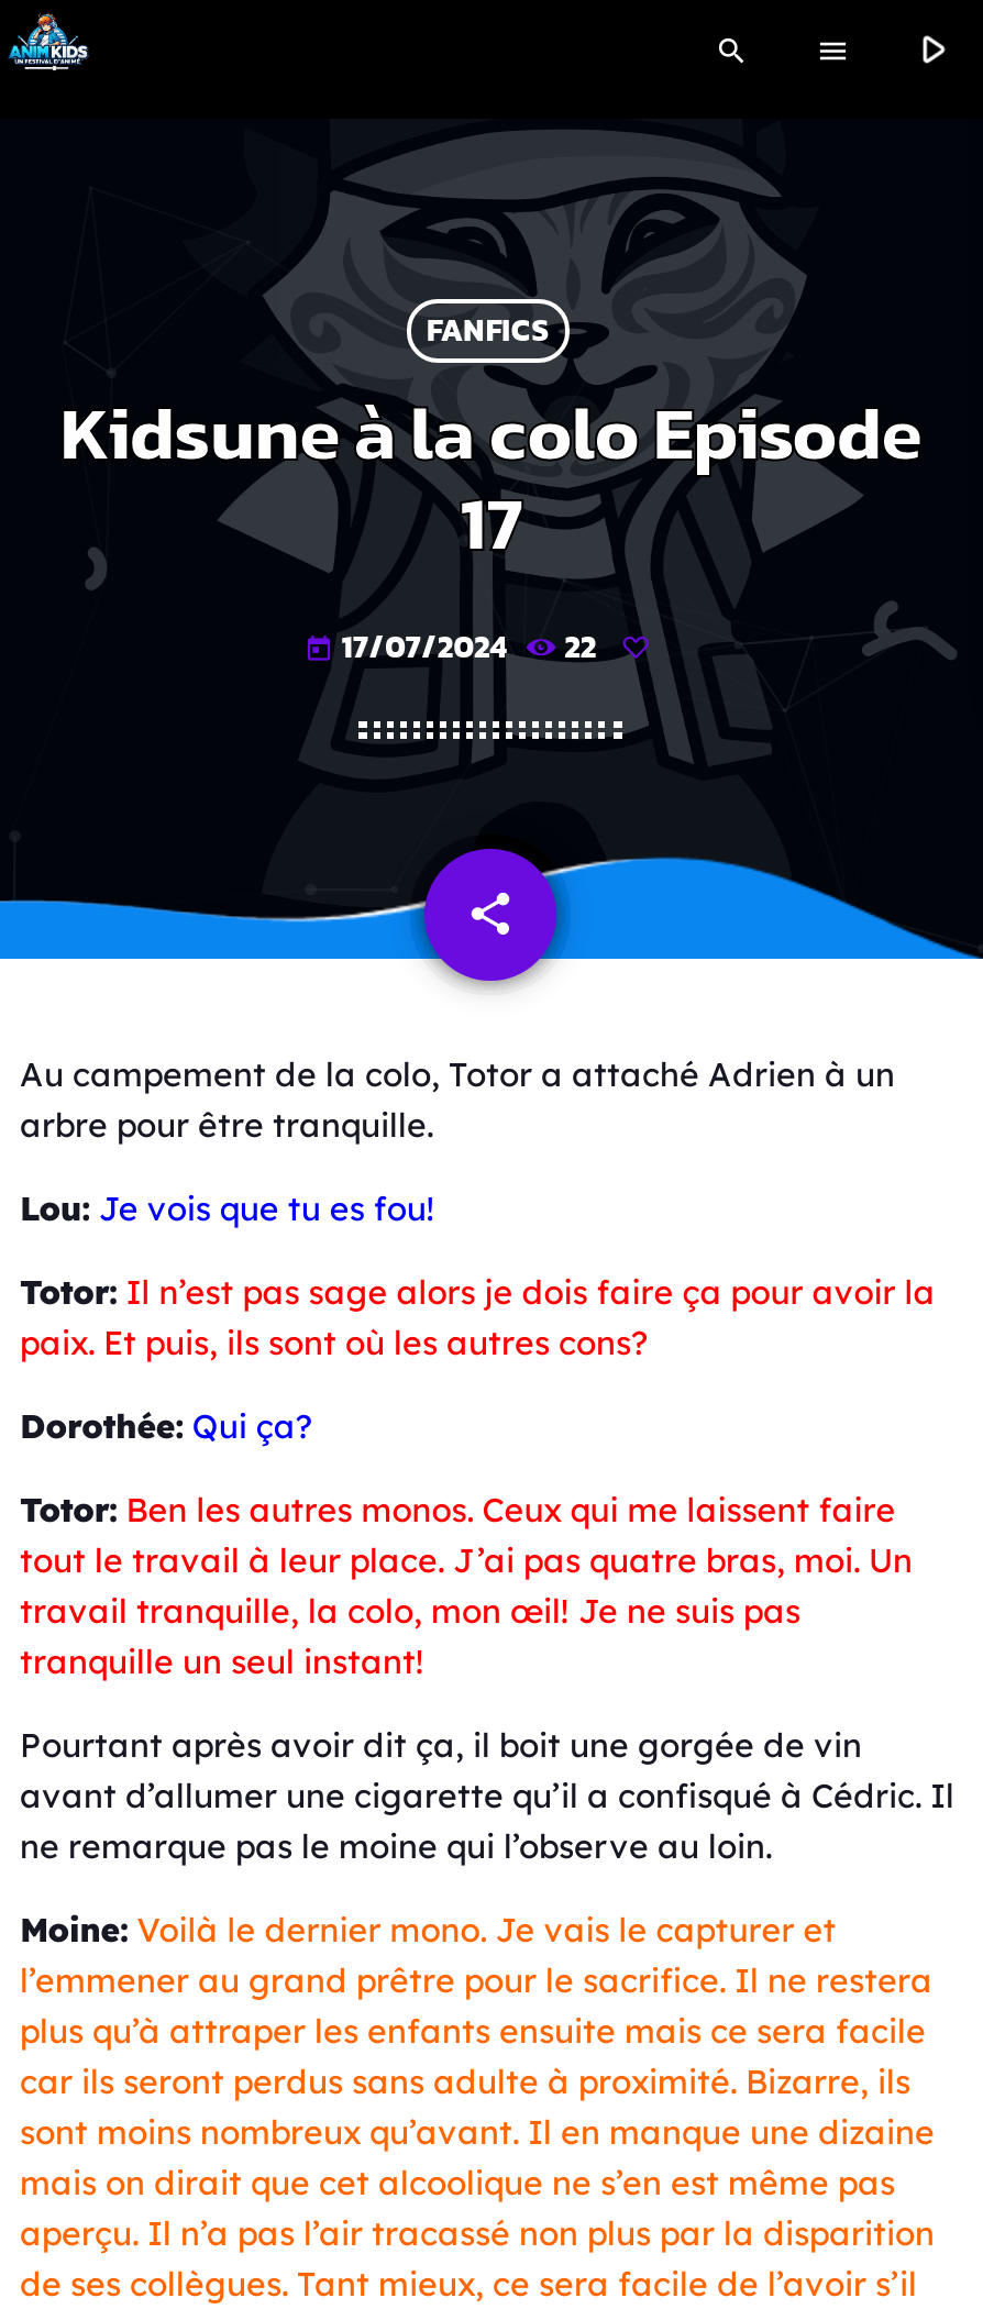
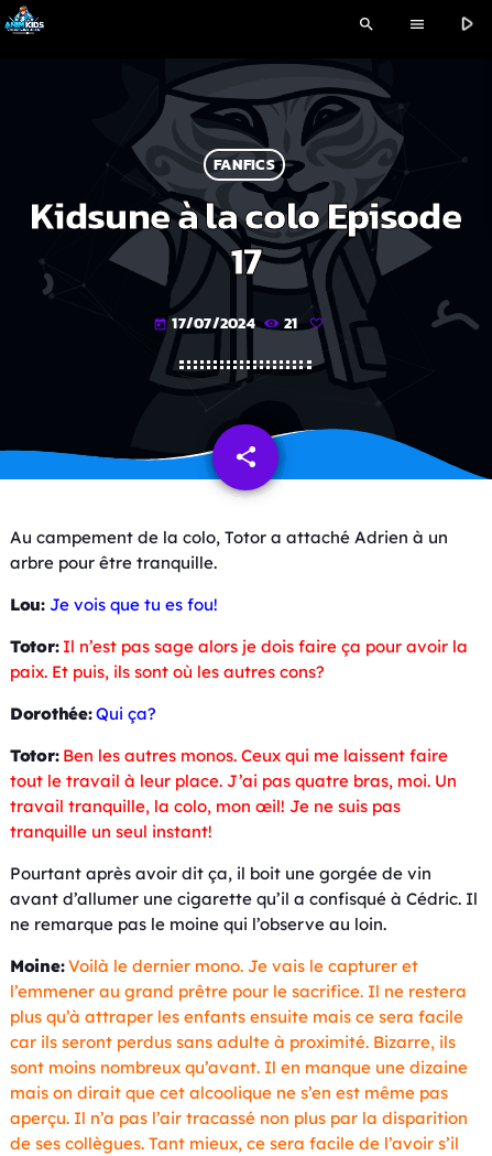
[564,625,604,671] 22 -> [284,312,301,335] 21

